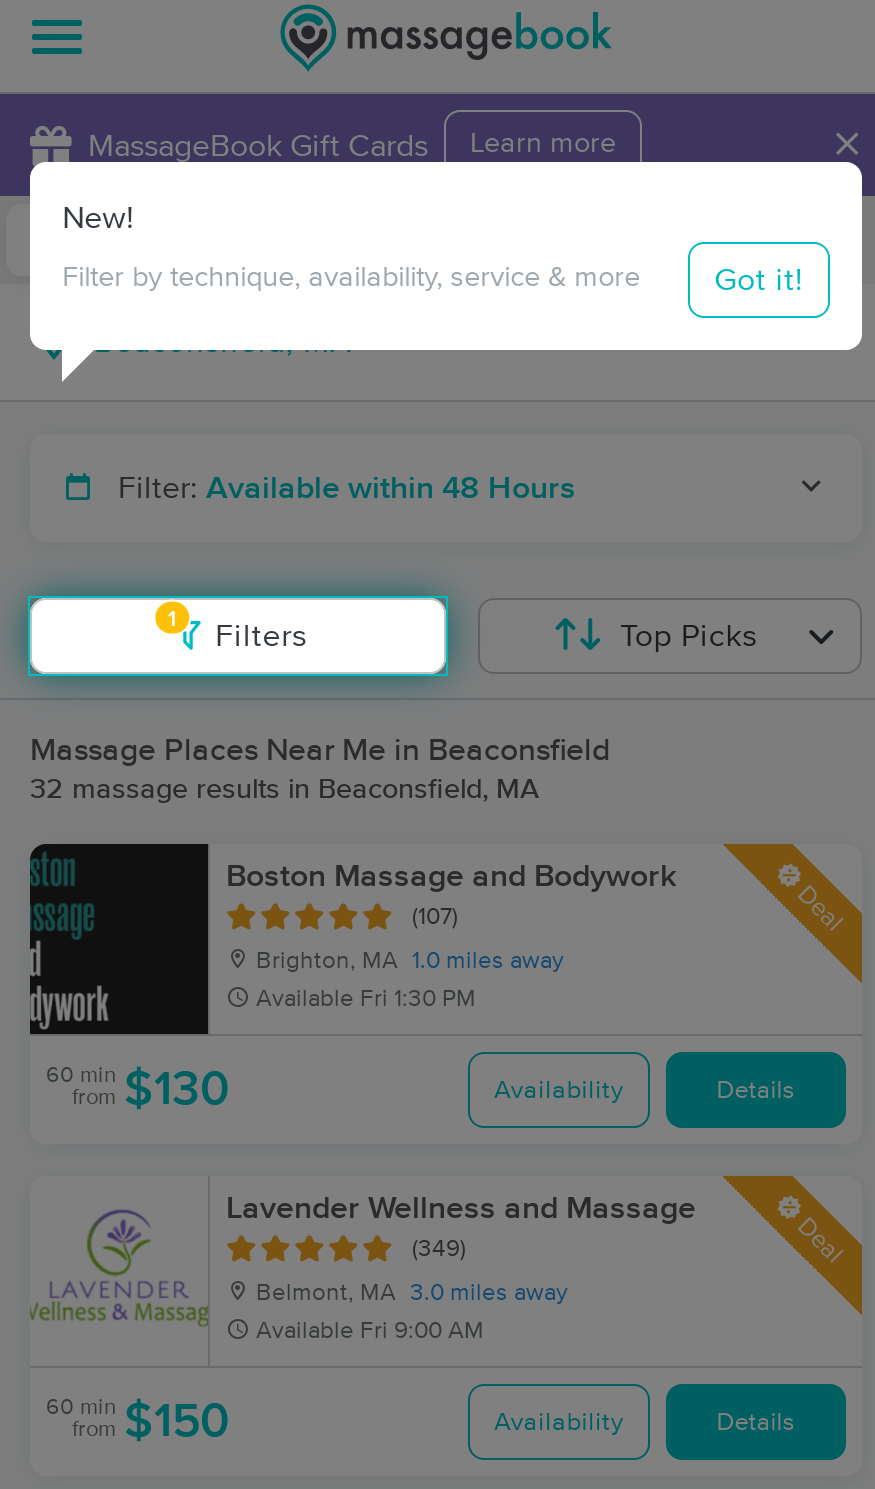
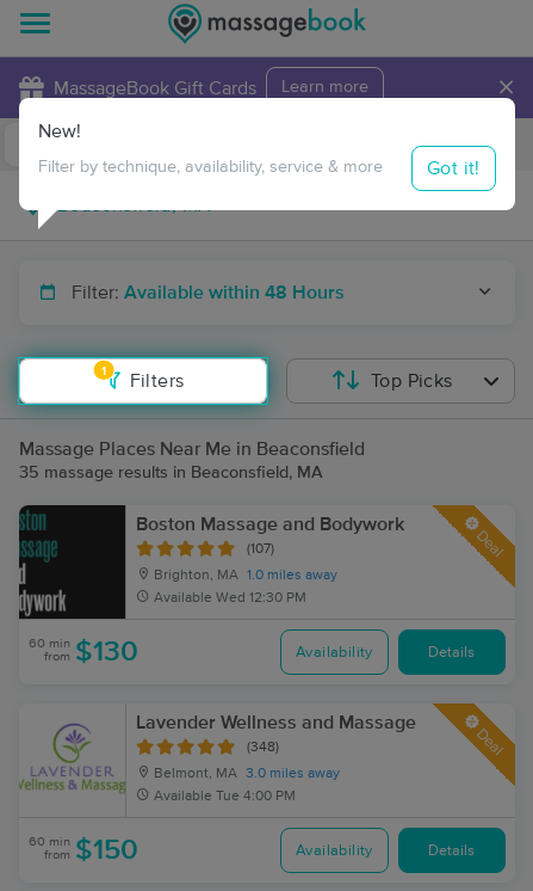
[30,776,540,804] 32 massage results in Beaconsfield, MA -> [19,465,323,481] 35 massage results in Beaconsfield, MA
[256,988,476,1012] Available Fri 1:30 PM -> [154,591,306,606] Available Wed 12:30 PM
[412,1238,466,1260] (349) -> [247,741,279,754] (348)
[256,1320,484,1344] Available Fri 9:00 AM -> [154,789,296,804] Available Tue 4:00 PM

